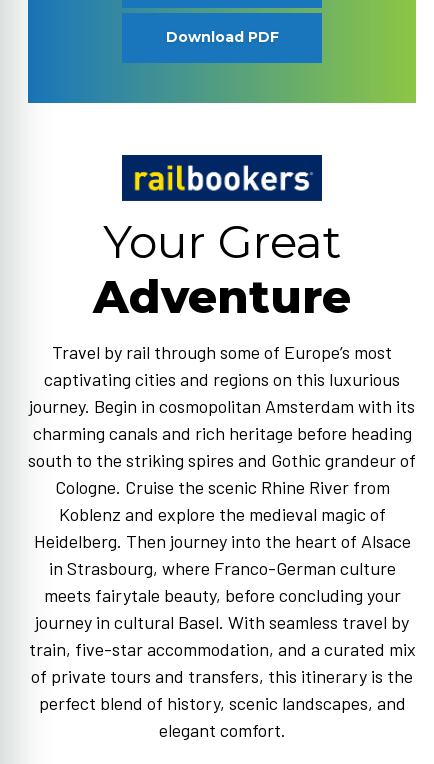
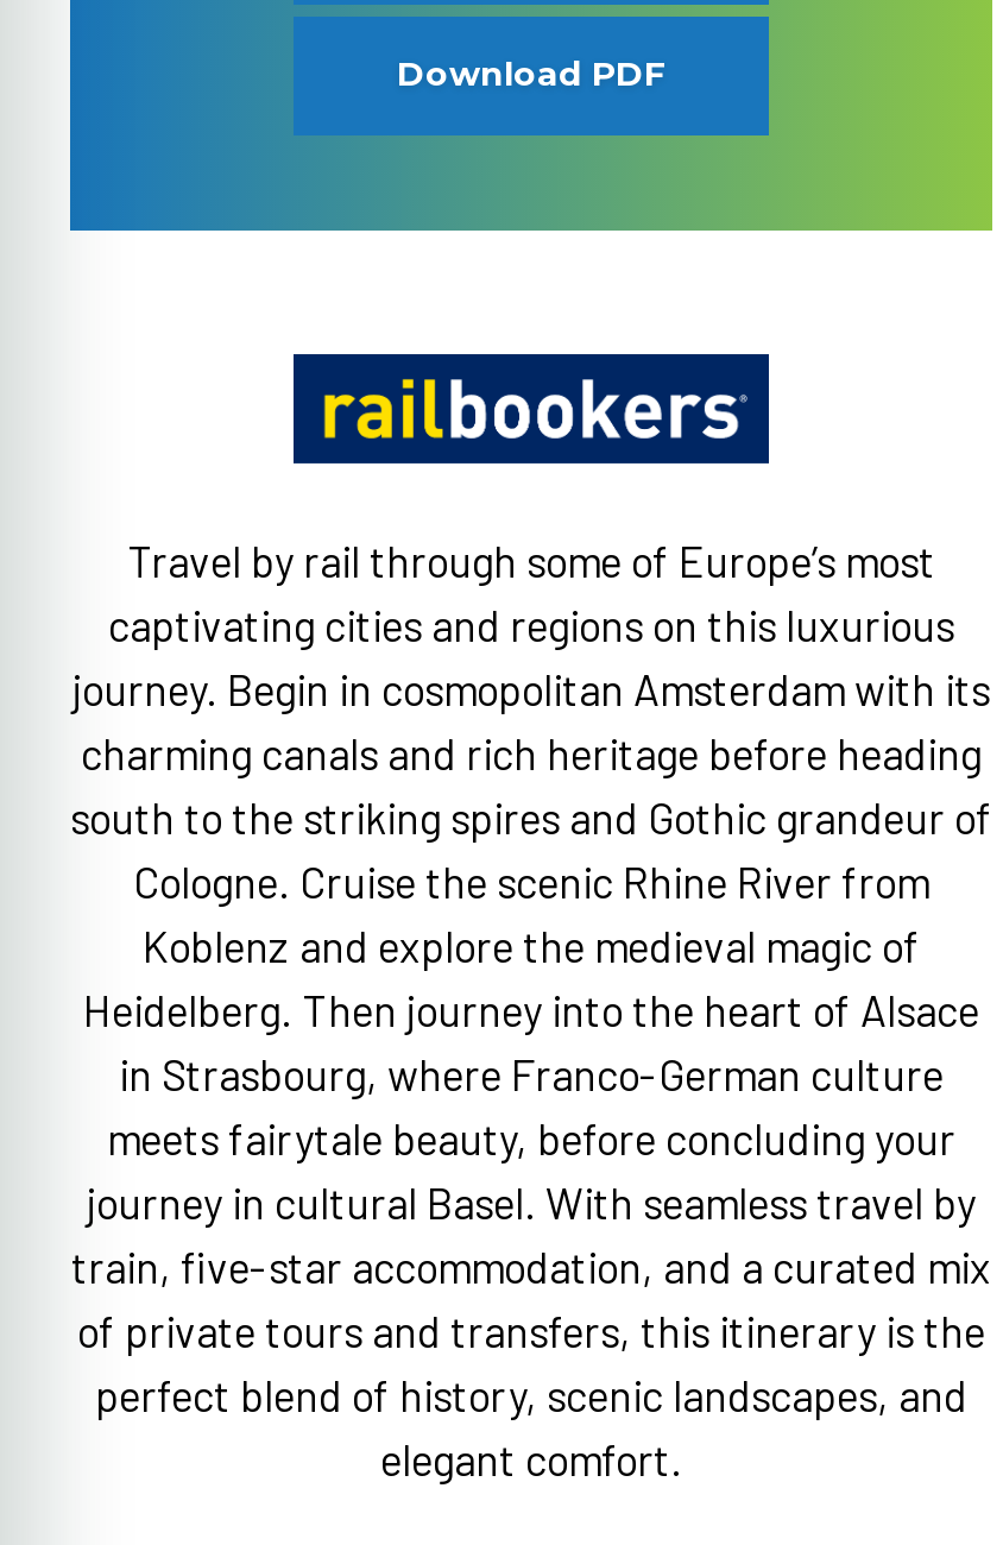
[93,214,351,324] Your Great | Adventure -> none

